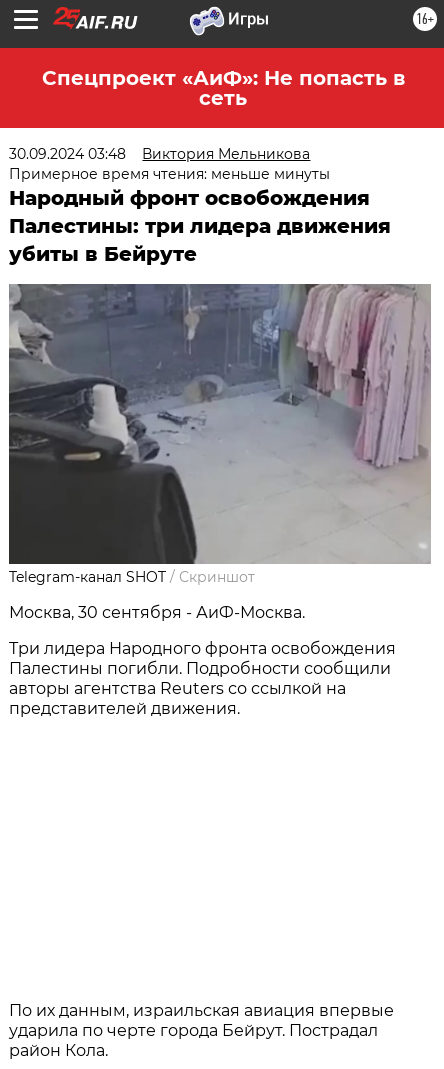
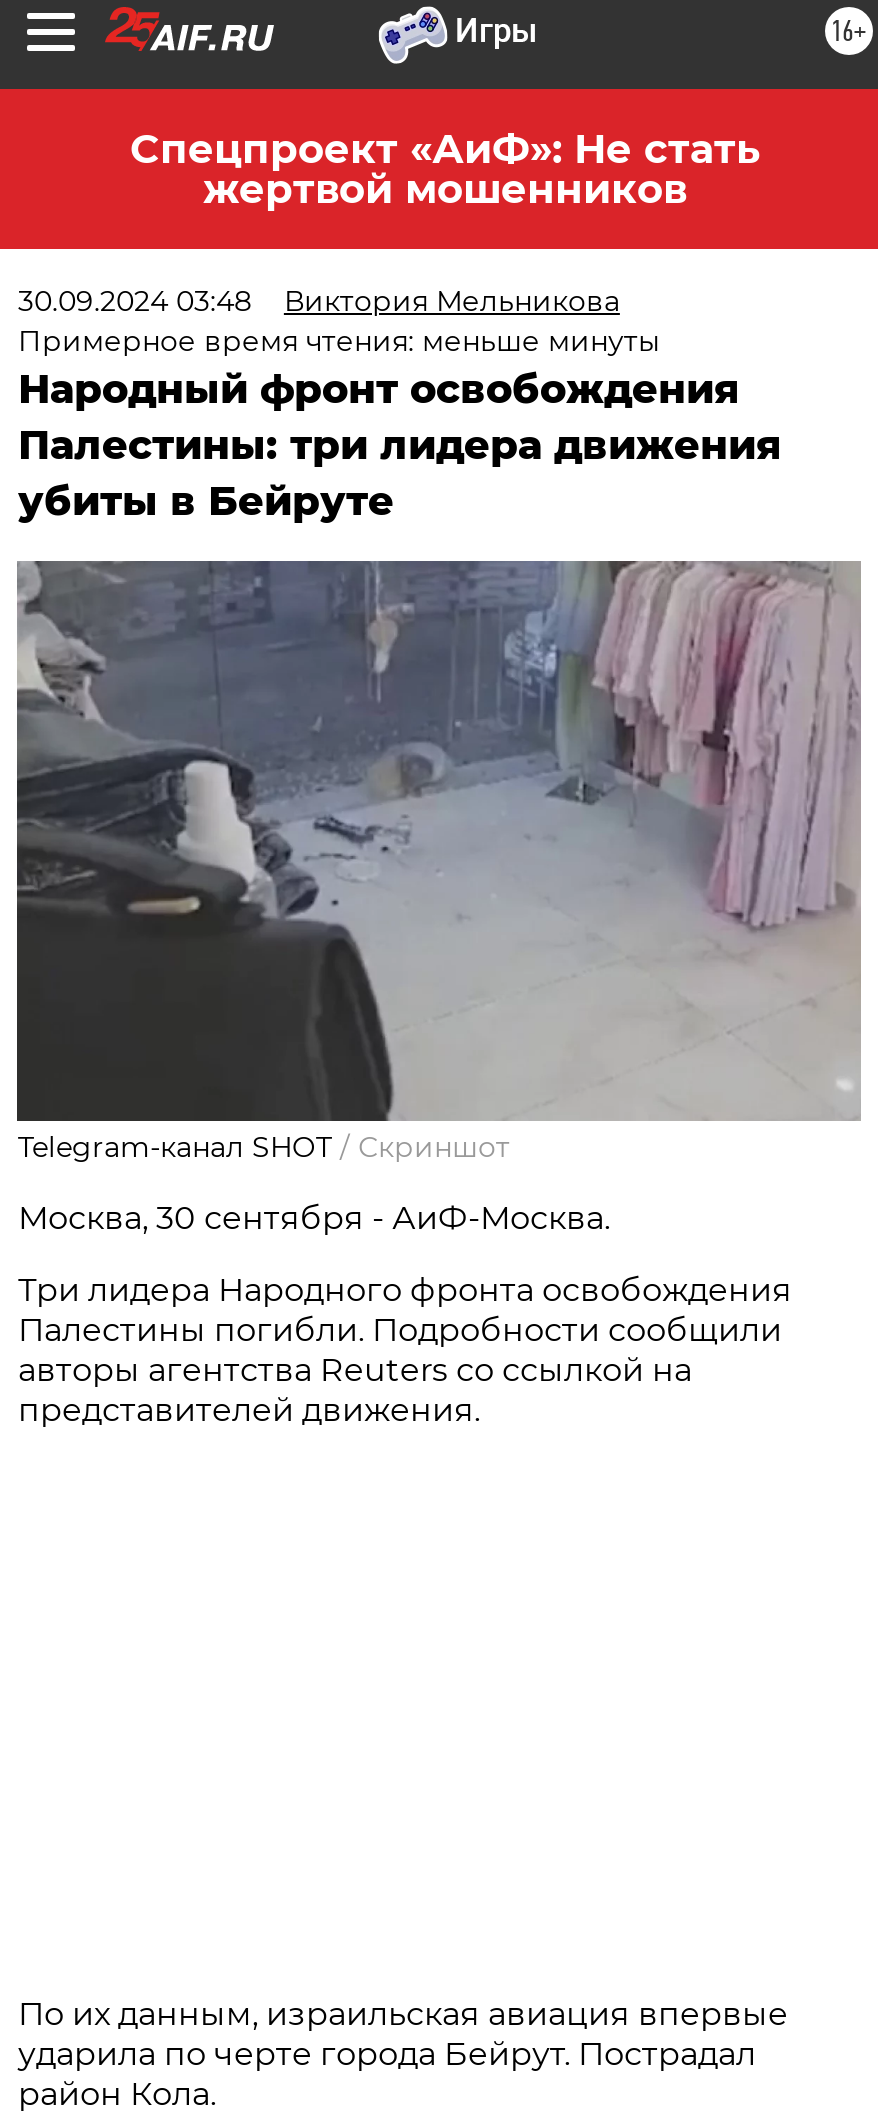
[41,66,404,110] Спецпроект «АиФ»: Не попасть в | сеть -> [130,125,760,213] Спецпроект «АиФ»: Не стать | жертвой мошенников

